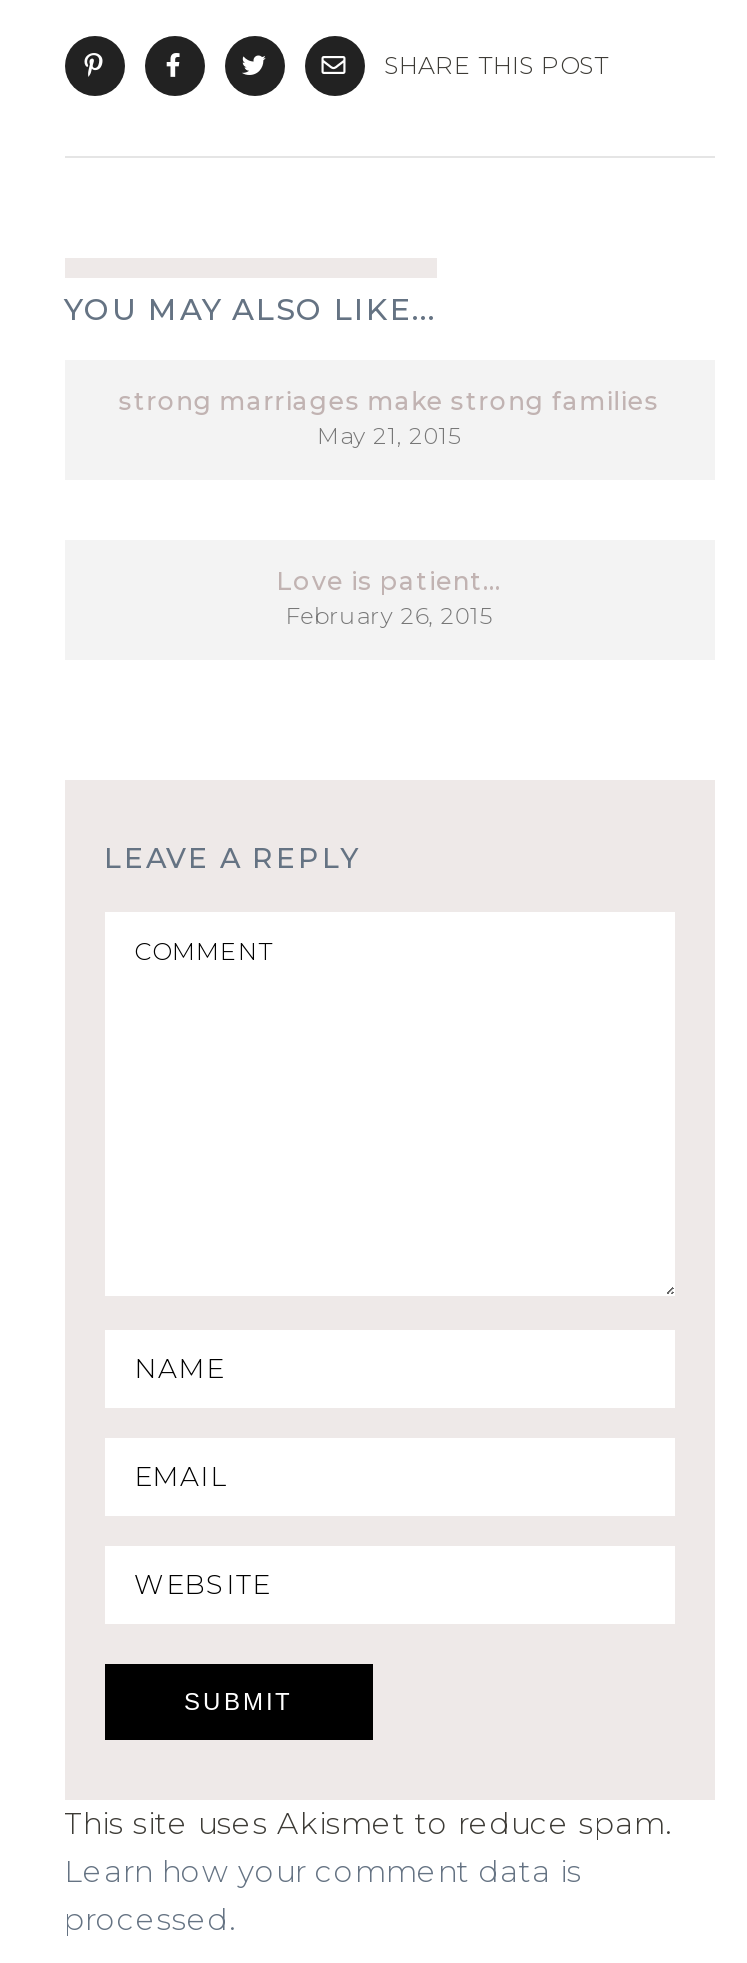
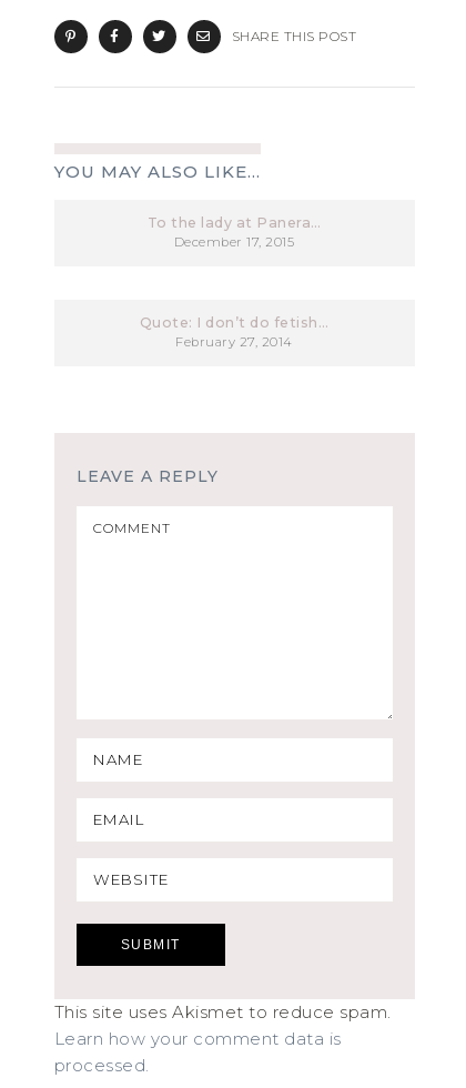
[119,385,659,449] strong marriages make strong families | May 21, 2015 -> [147,214,321,249] To the lady at Panera… | December 17, 2015
[276,565,502,629] Love is patient… | February 26, 2015 -> [140,314,329,349] Quote: I don’t do fetish… | February 27, 2014

